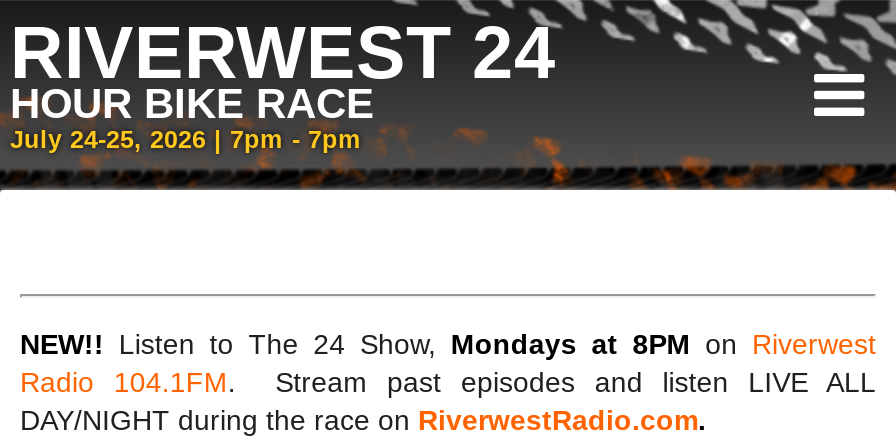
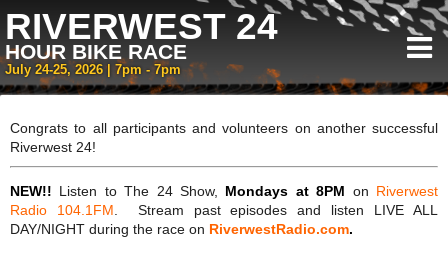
none -> [10,120,438,155] Congrats to all participants and volunteers on another successful | Riverwest 24!

